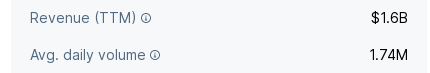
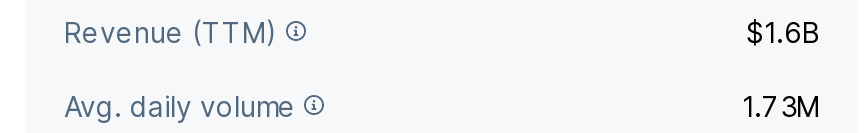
[369,46,408,63] 1.74M -> [742,88,820,122] 1.73M

